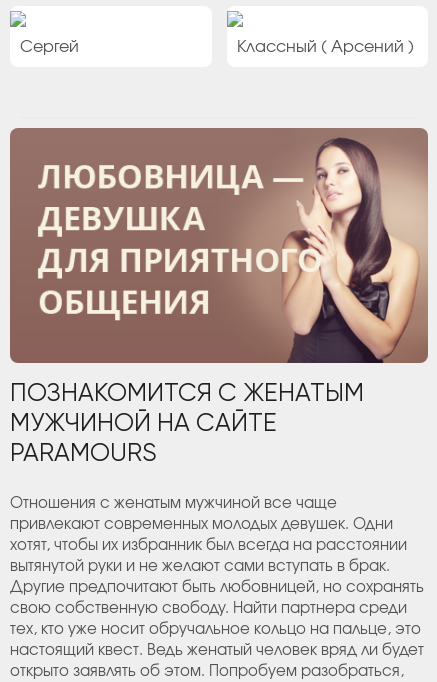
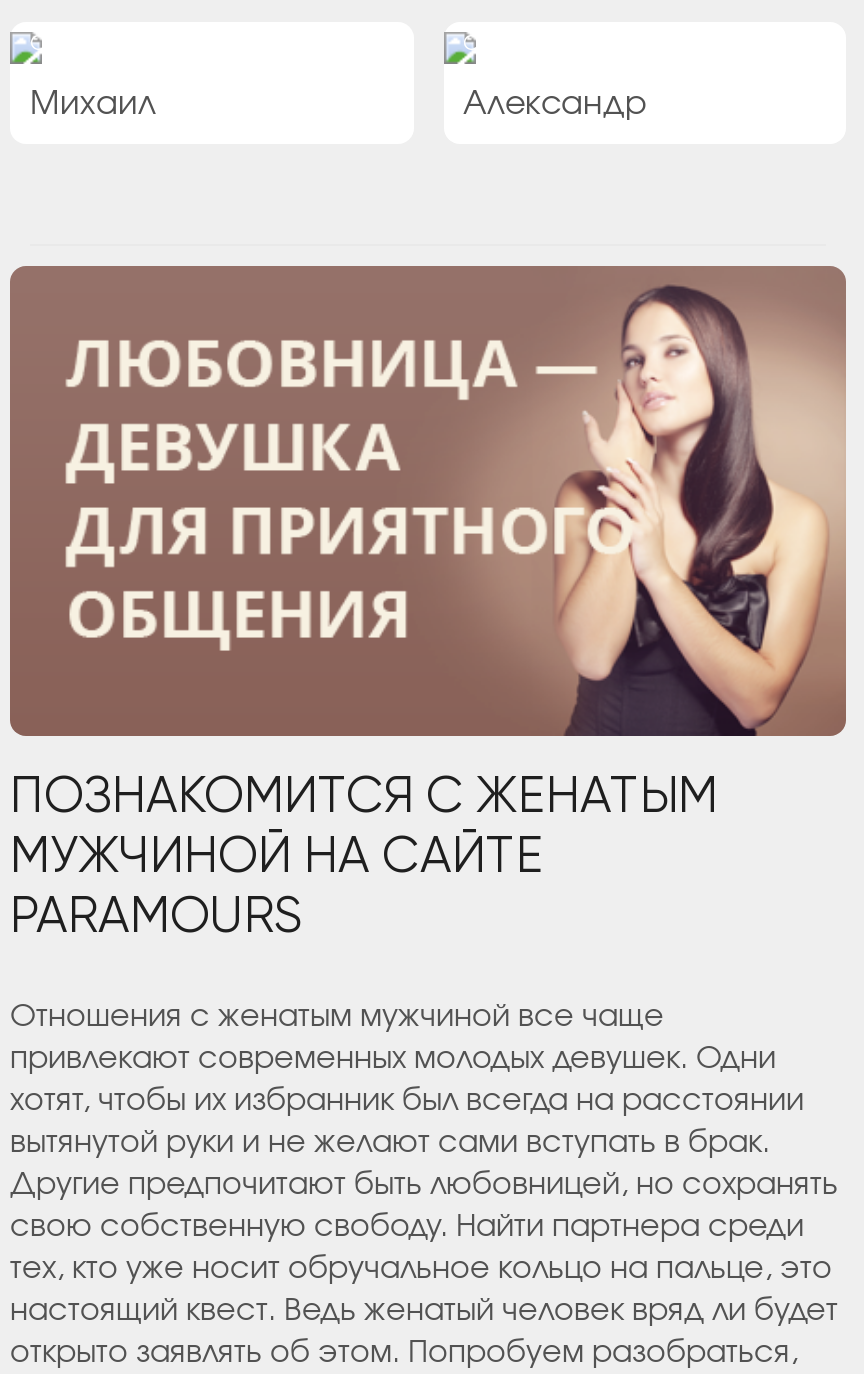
[20,39,79,55] Сергей -> [30,88,156,120] Михаил
[236,39,413,55] Классный ( Арсений ) -> [463,88,647,120] Александр

